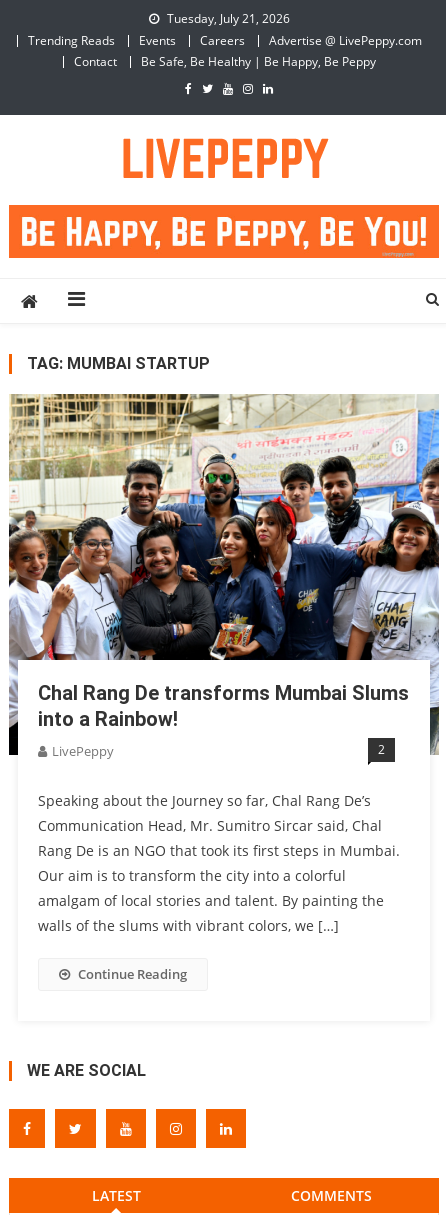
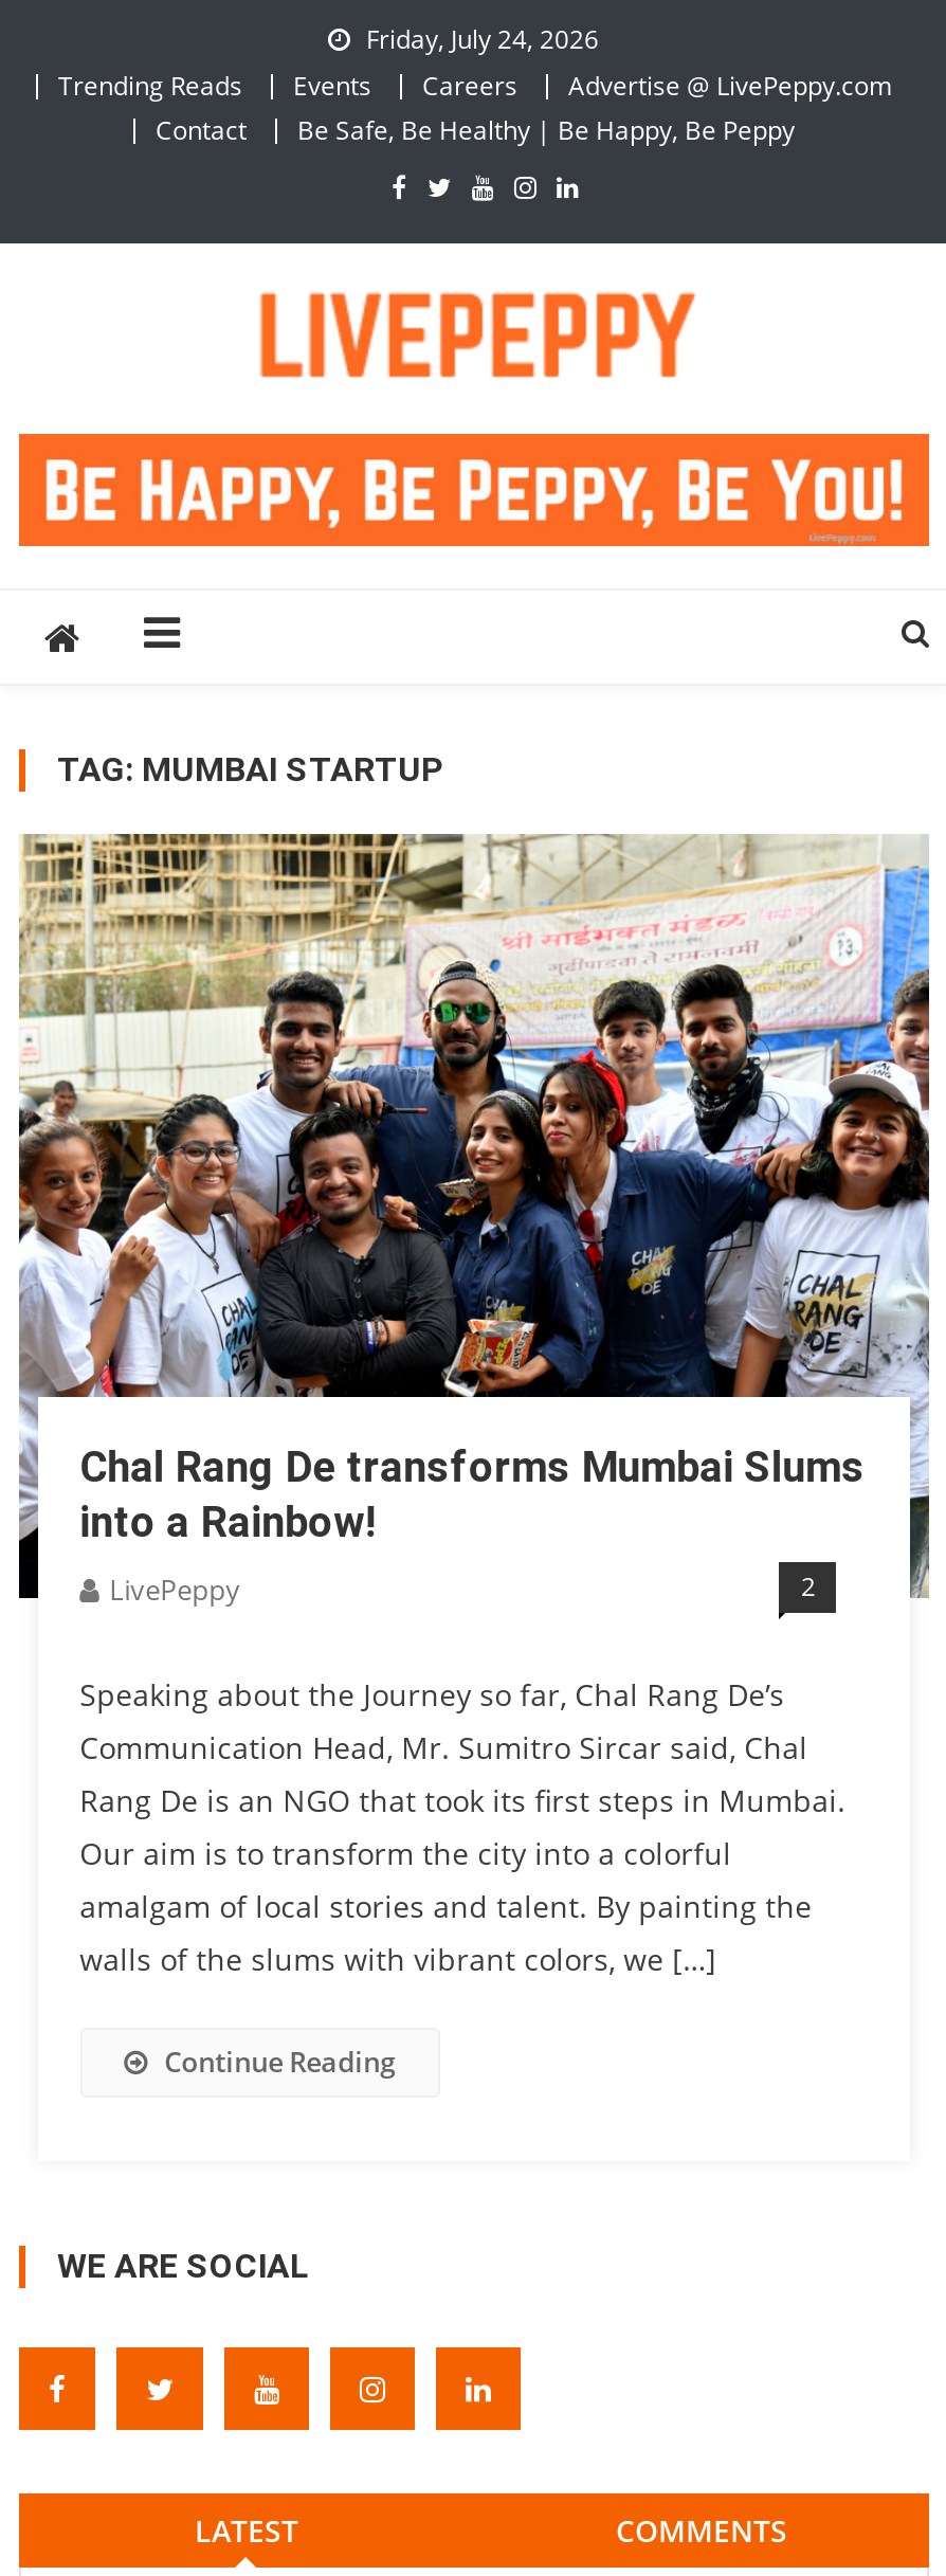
[166,10,289,27] Tuesday, July 21, 2026 -> [366,21,599,57] Friday, July 24, 2026

